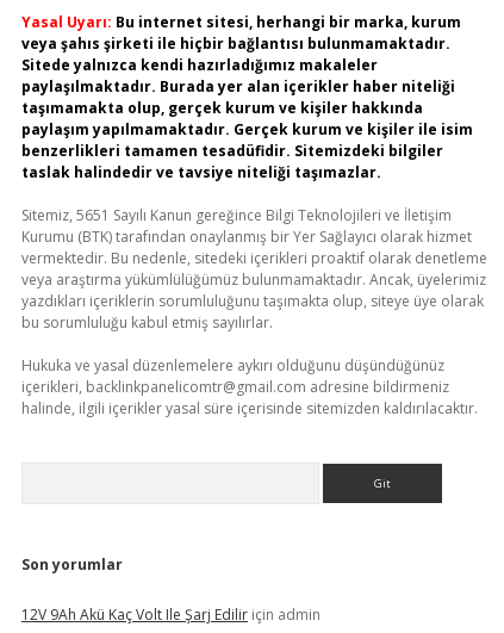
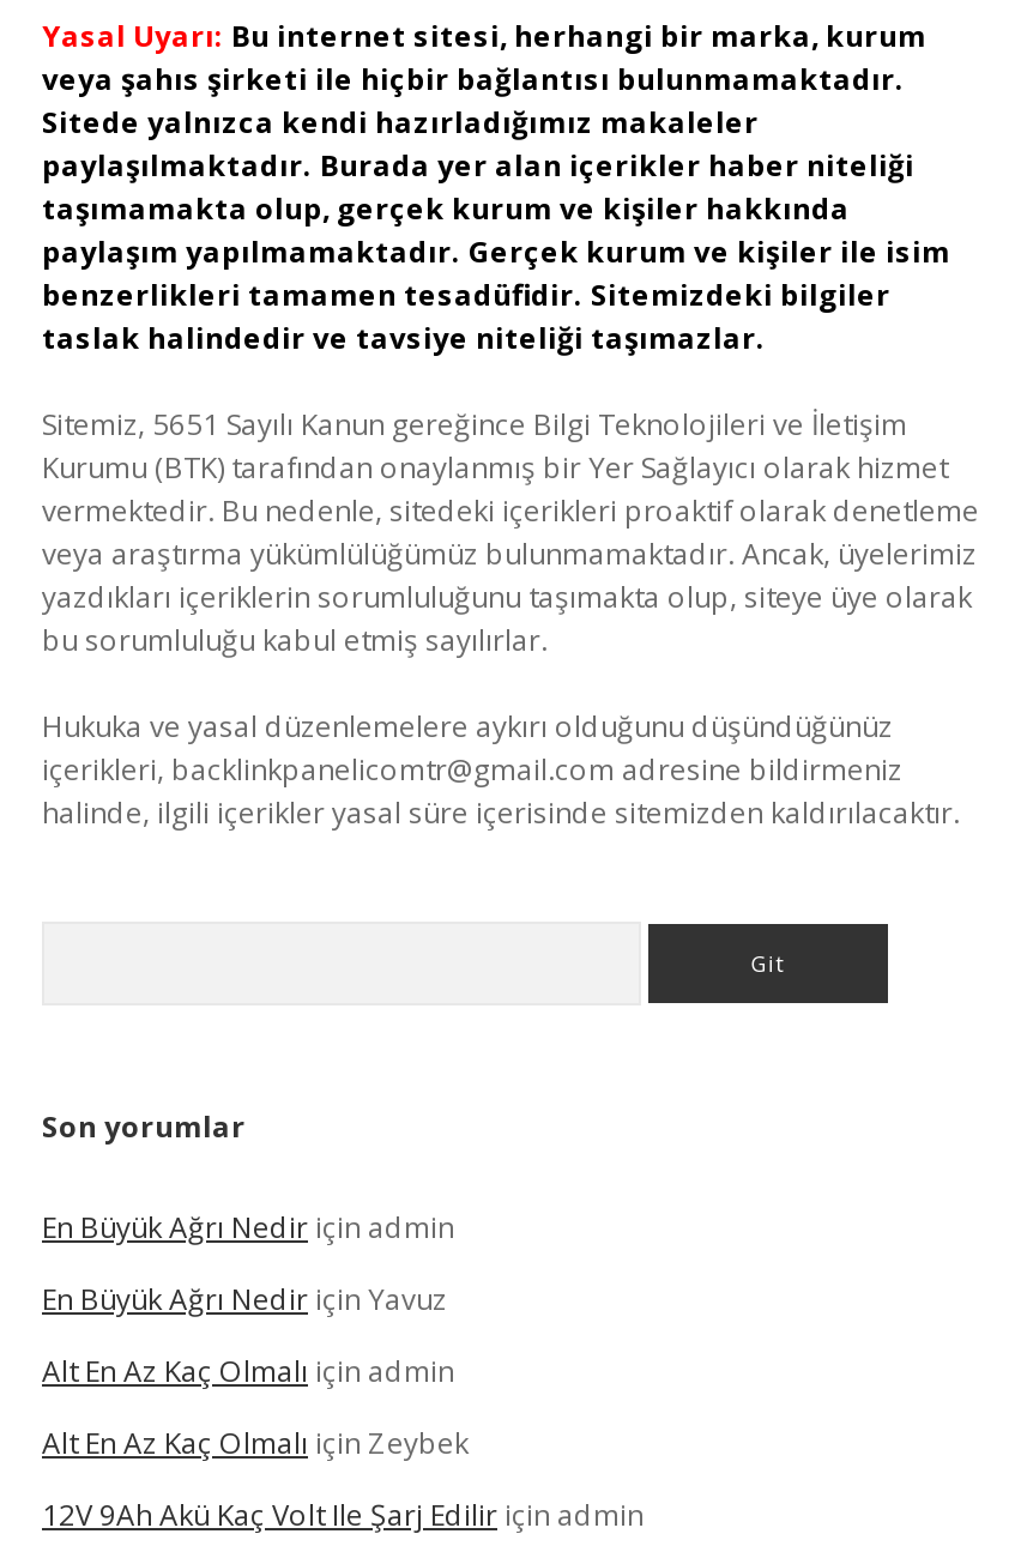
none -> [42,1207,469,1463] En Büyük Ağrı Nedir için admin | En Büyük Ağrı Nedir için Yavuz | Alt En Az Kaç Olmalı için admin | Alt En Az Kaç Olmalı için Zeybek

